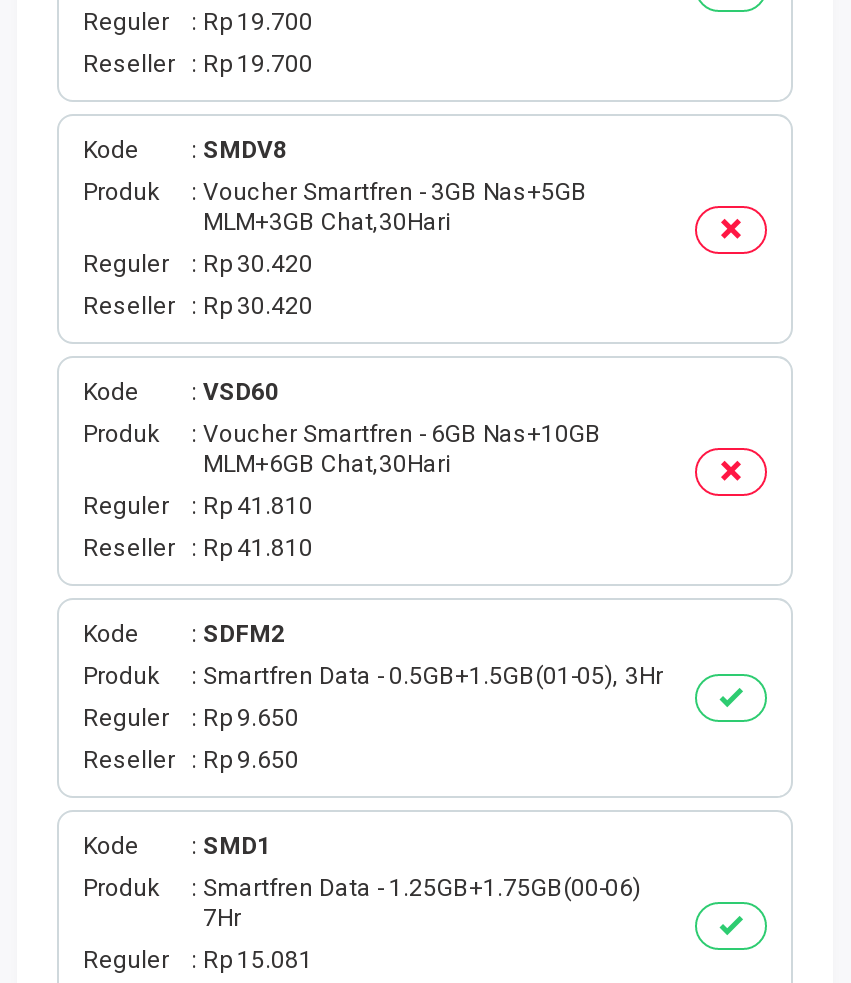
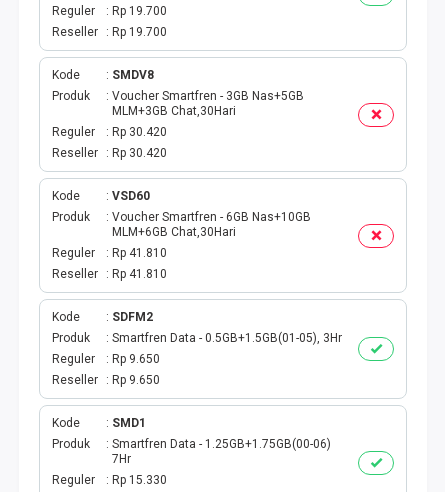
[83,946,313,974] Reguler Rp 15.081 -> [52,473,167,487] Reguler Rp 15.330

